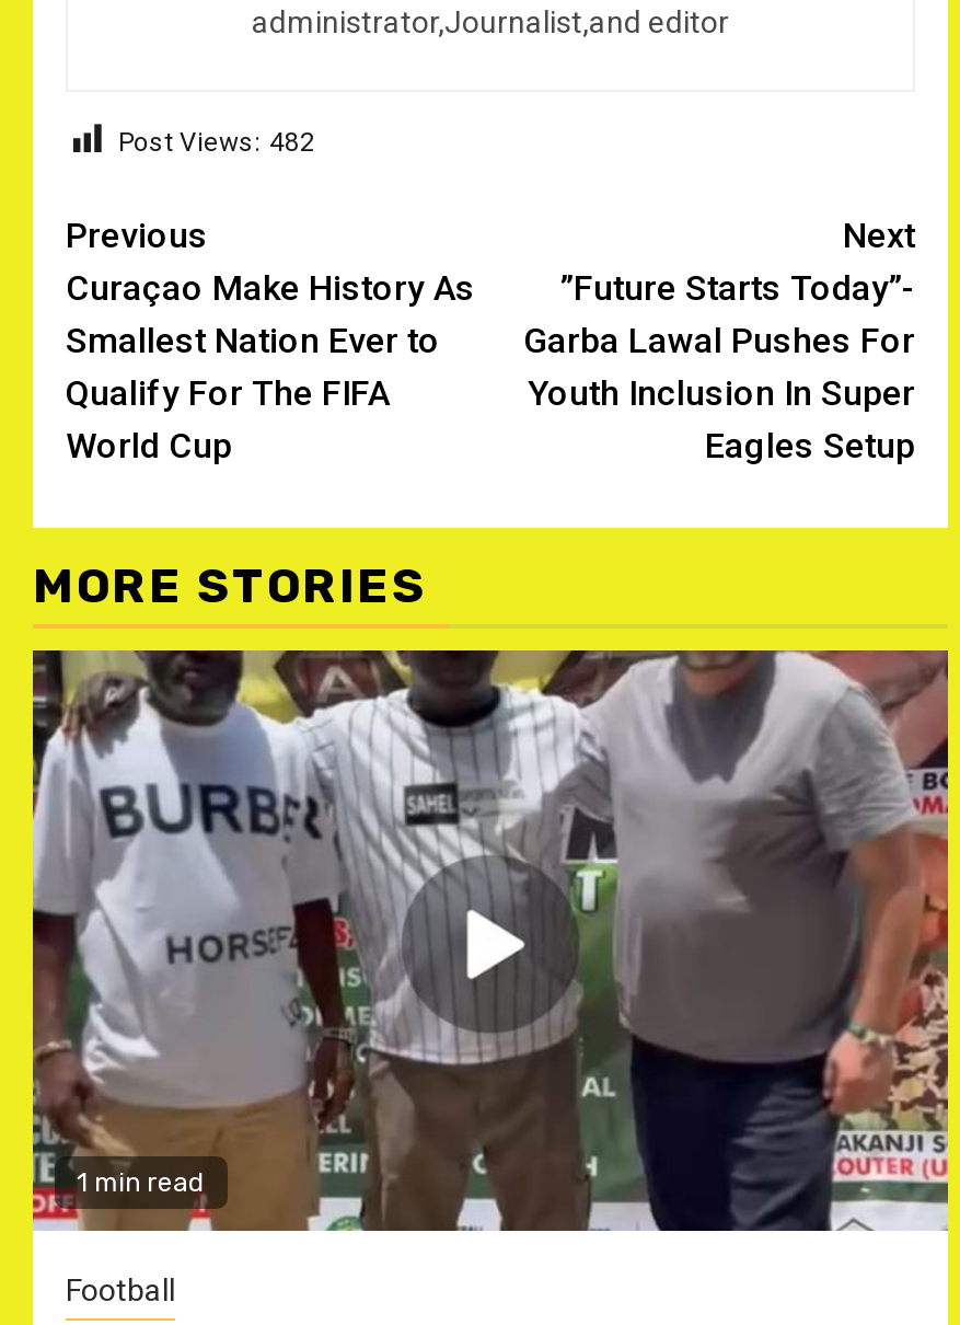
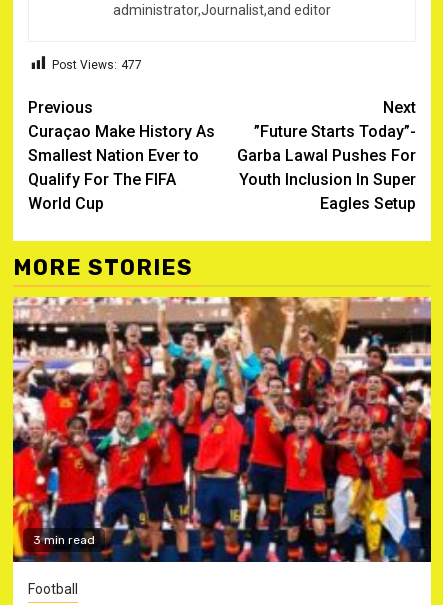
[118,128,315,158] Post Views: 482 -> [52,58,142,72] Post Views: 477
[31,648,950,1233] [image] | 1 min read -> [12,296,432,563] [image] | 3 min read

